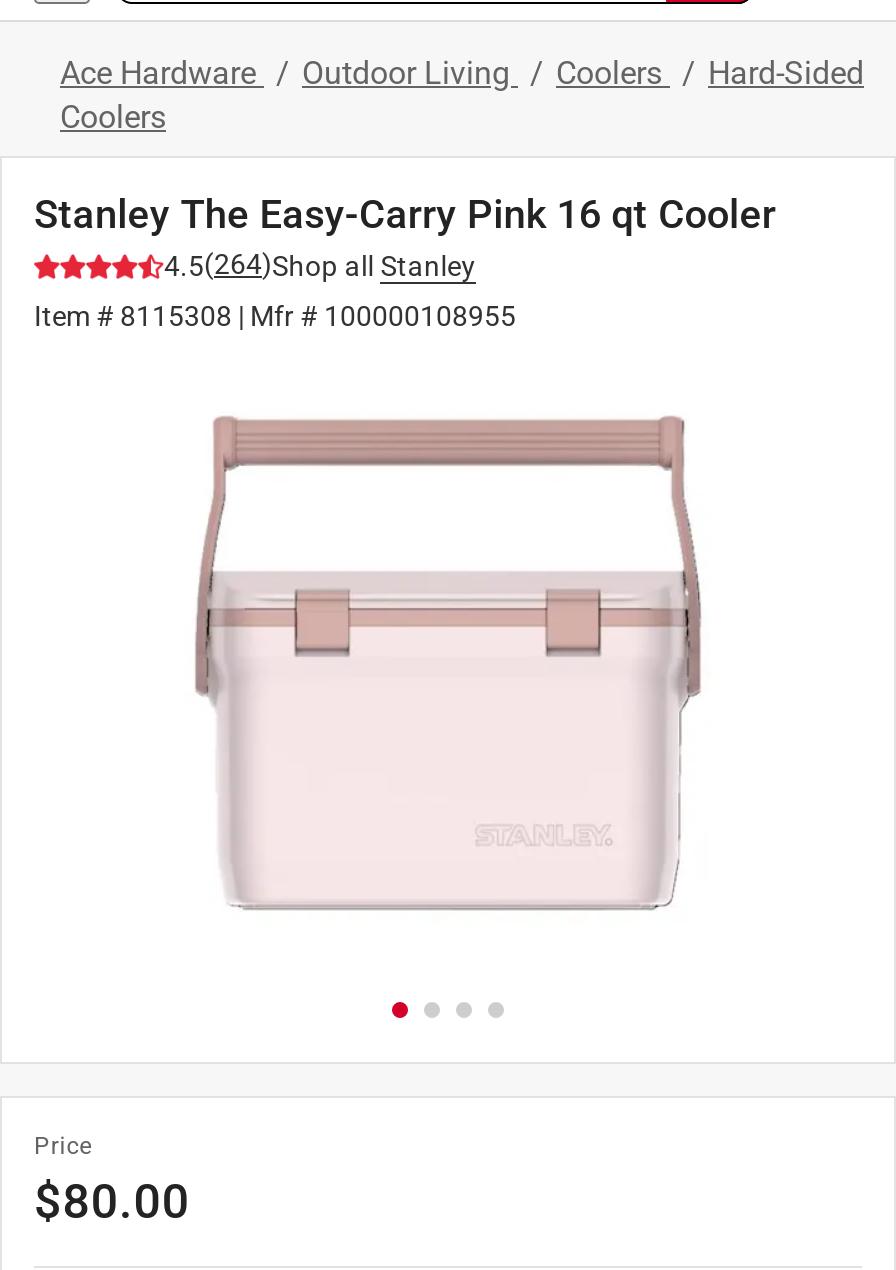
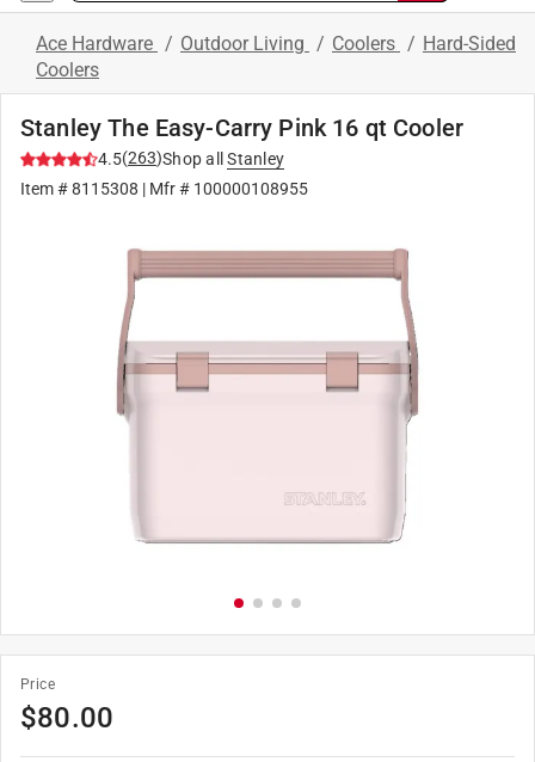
[164,248,476,282] 4.5(264)Shop all Stanley -> [98,148,284,168] 4.5(263)Shop all Stanley

